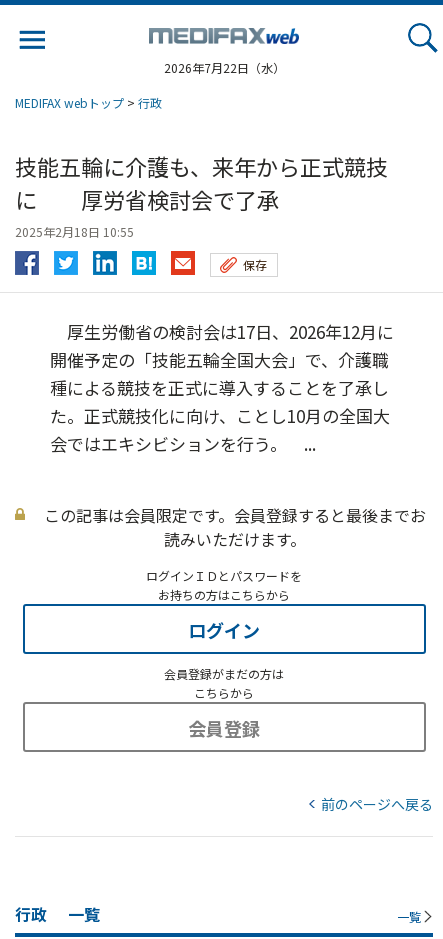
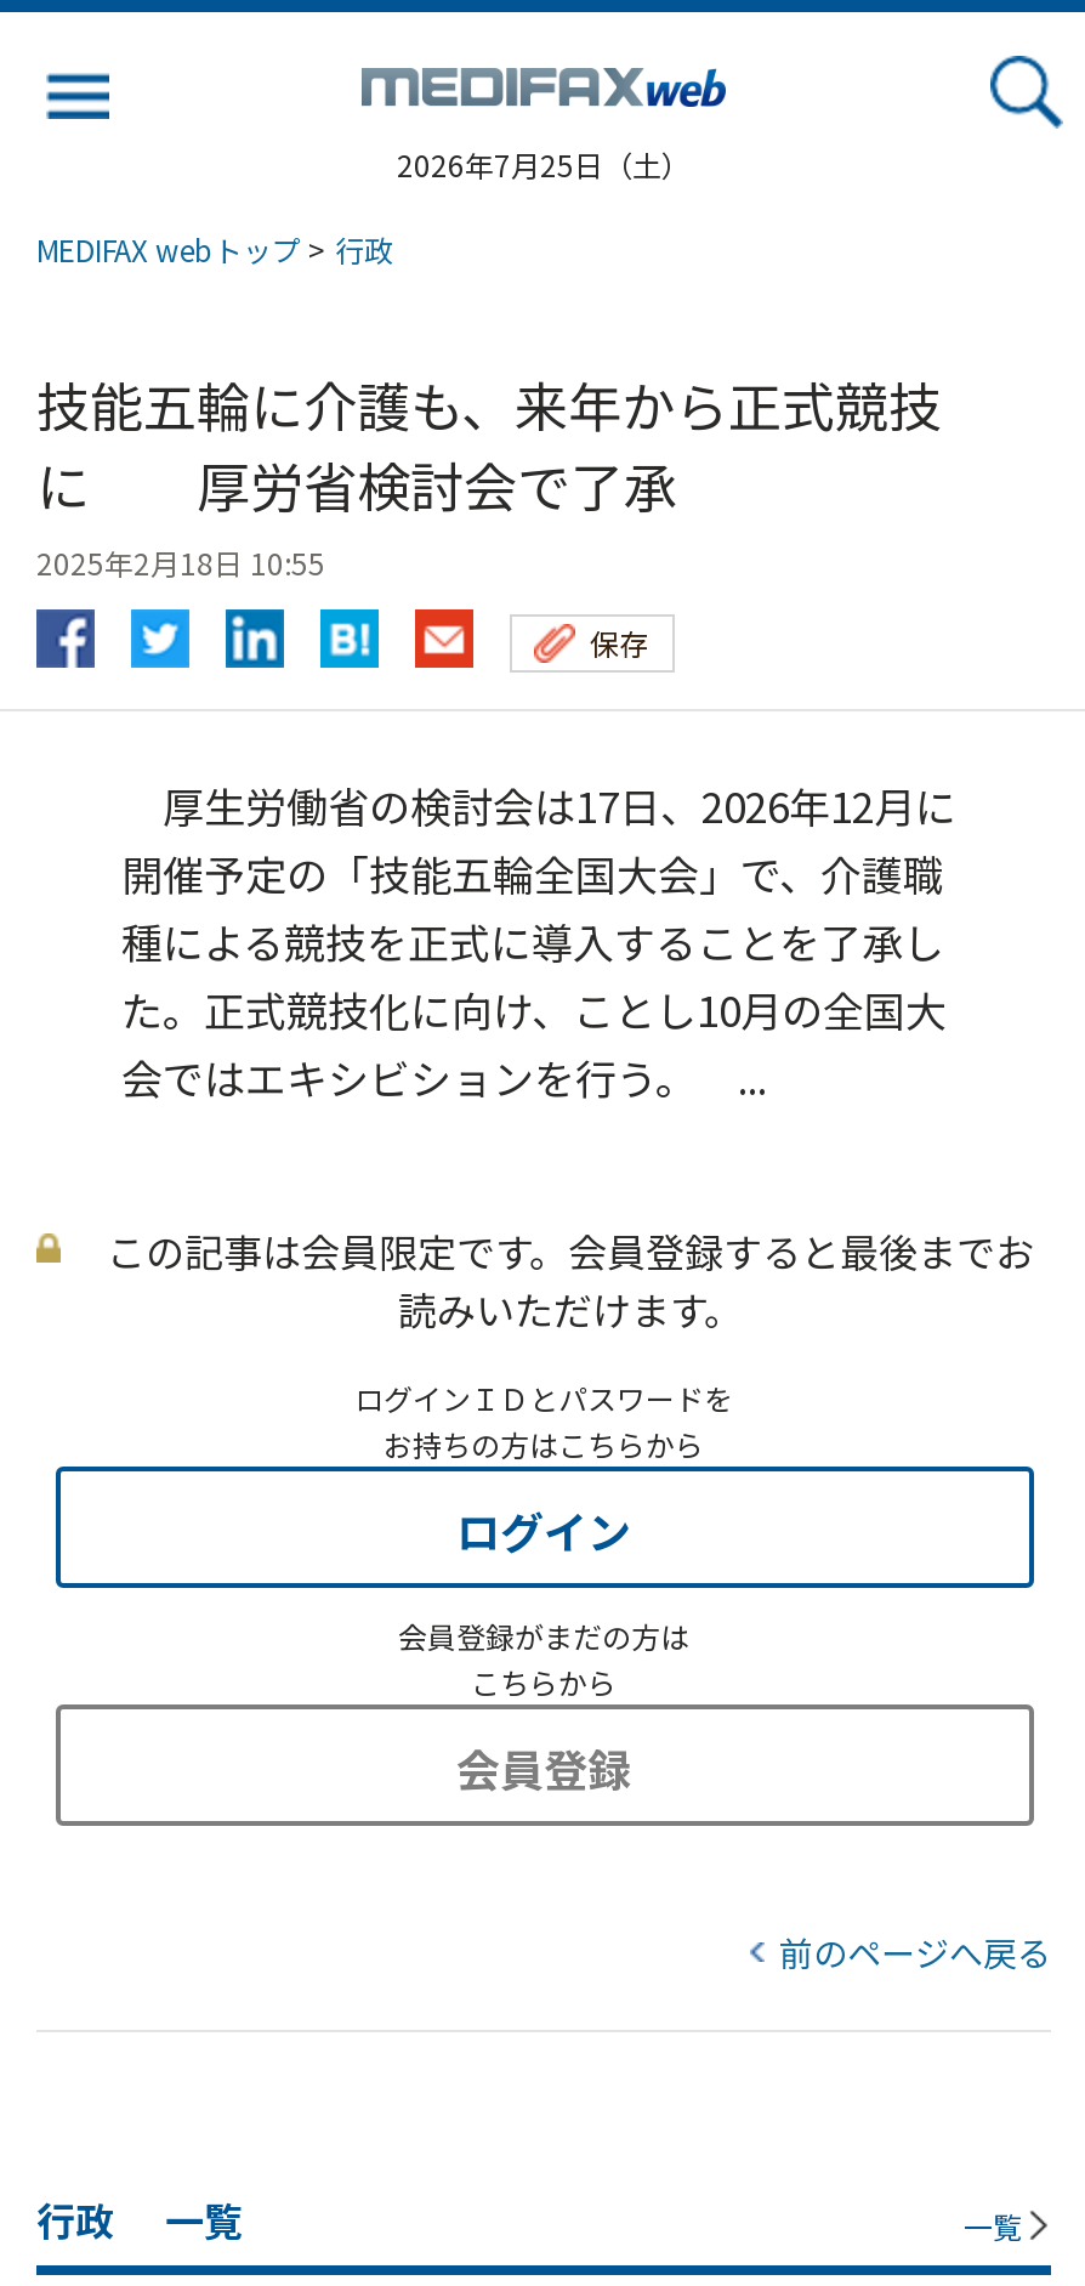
[163,59,284,76] 2026年7月22日（水） -> [397,143,691,185] 2026年7月25日（土）

